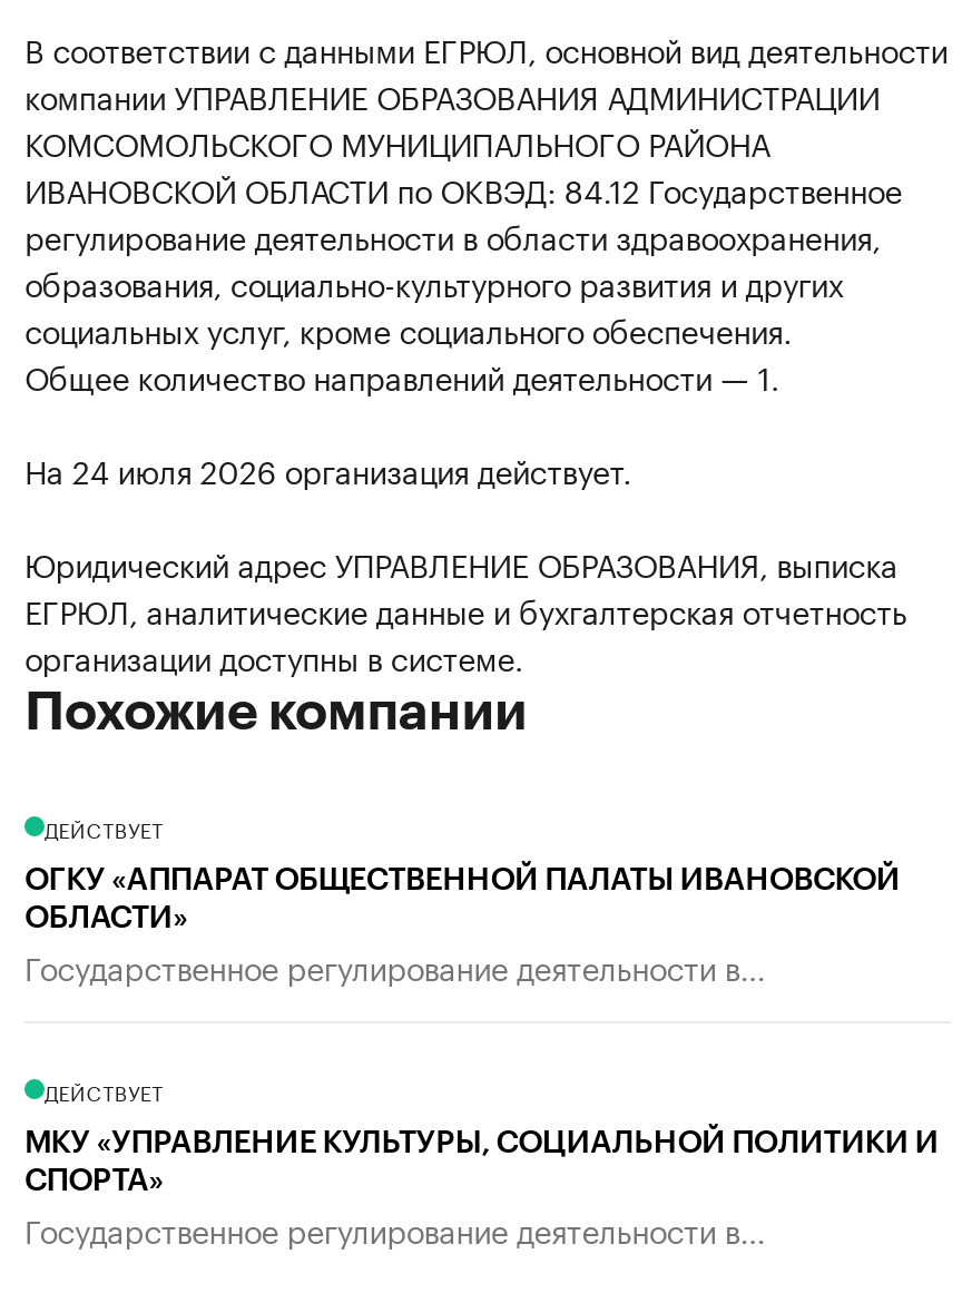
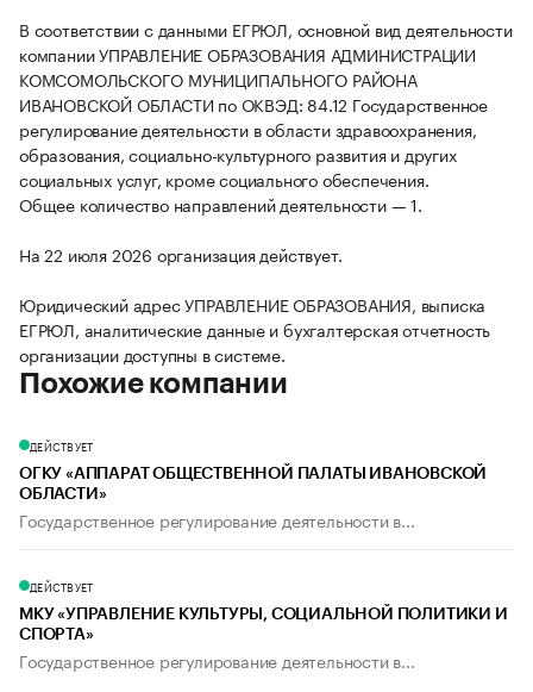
[24,445,631,494] На 24 июля 2026 организация действует. -> [19,241,342,267] На 22 июля 2026 организация действует.

